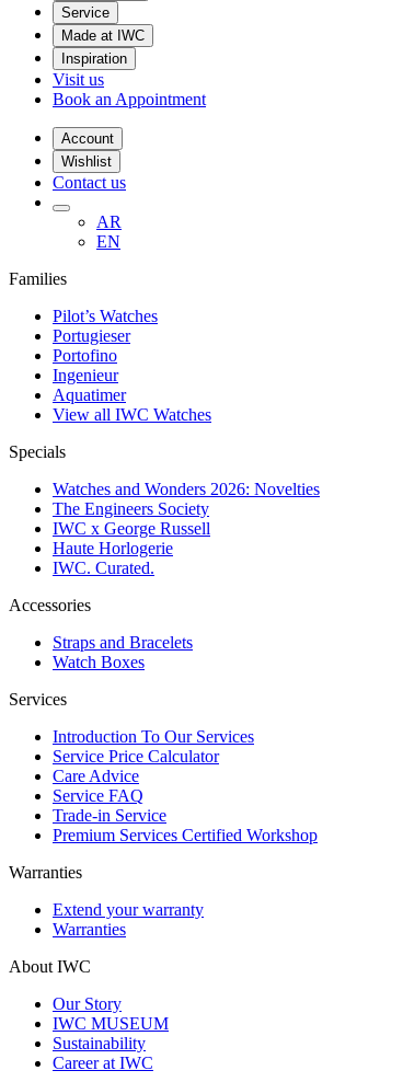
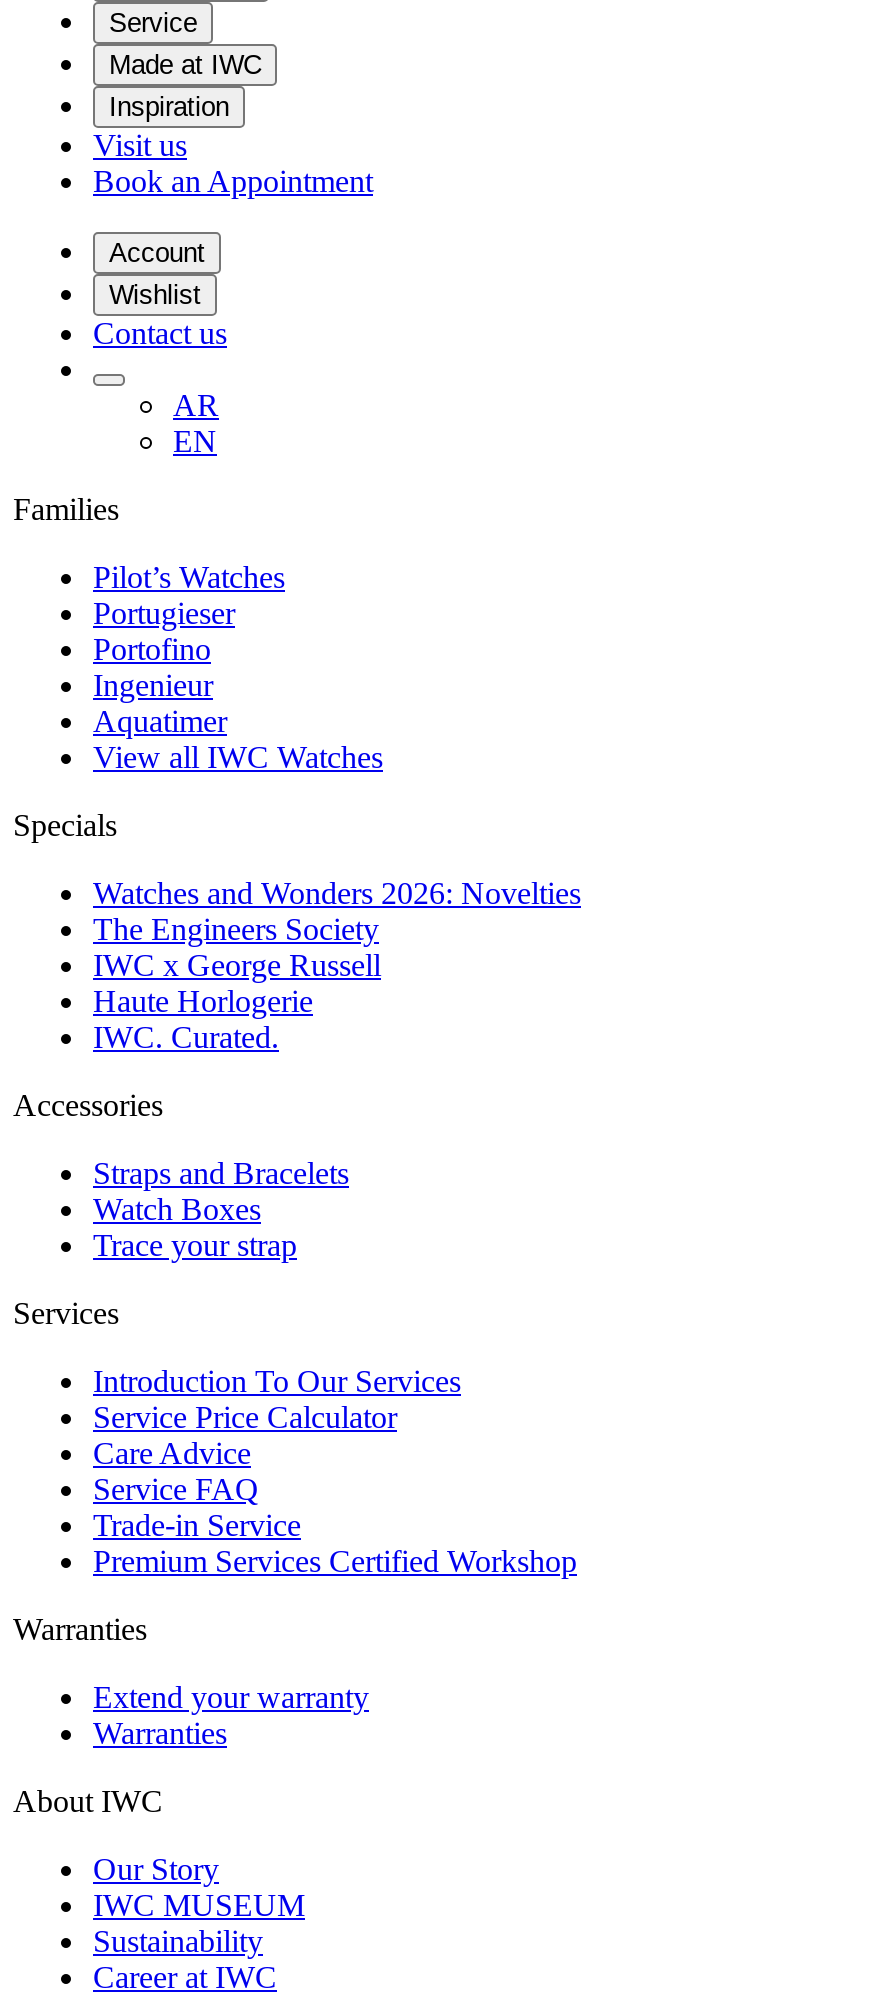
none -> [93,1228,297,1262] Trace your strap

